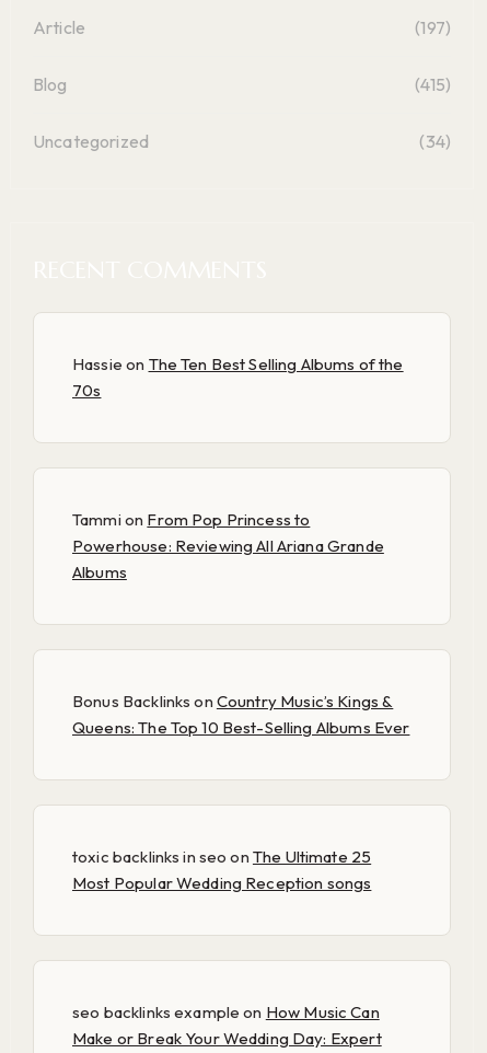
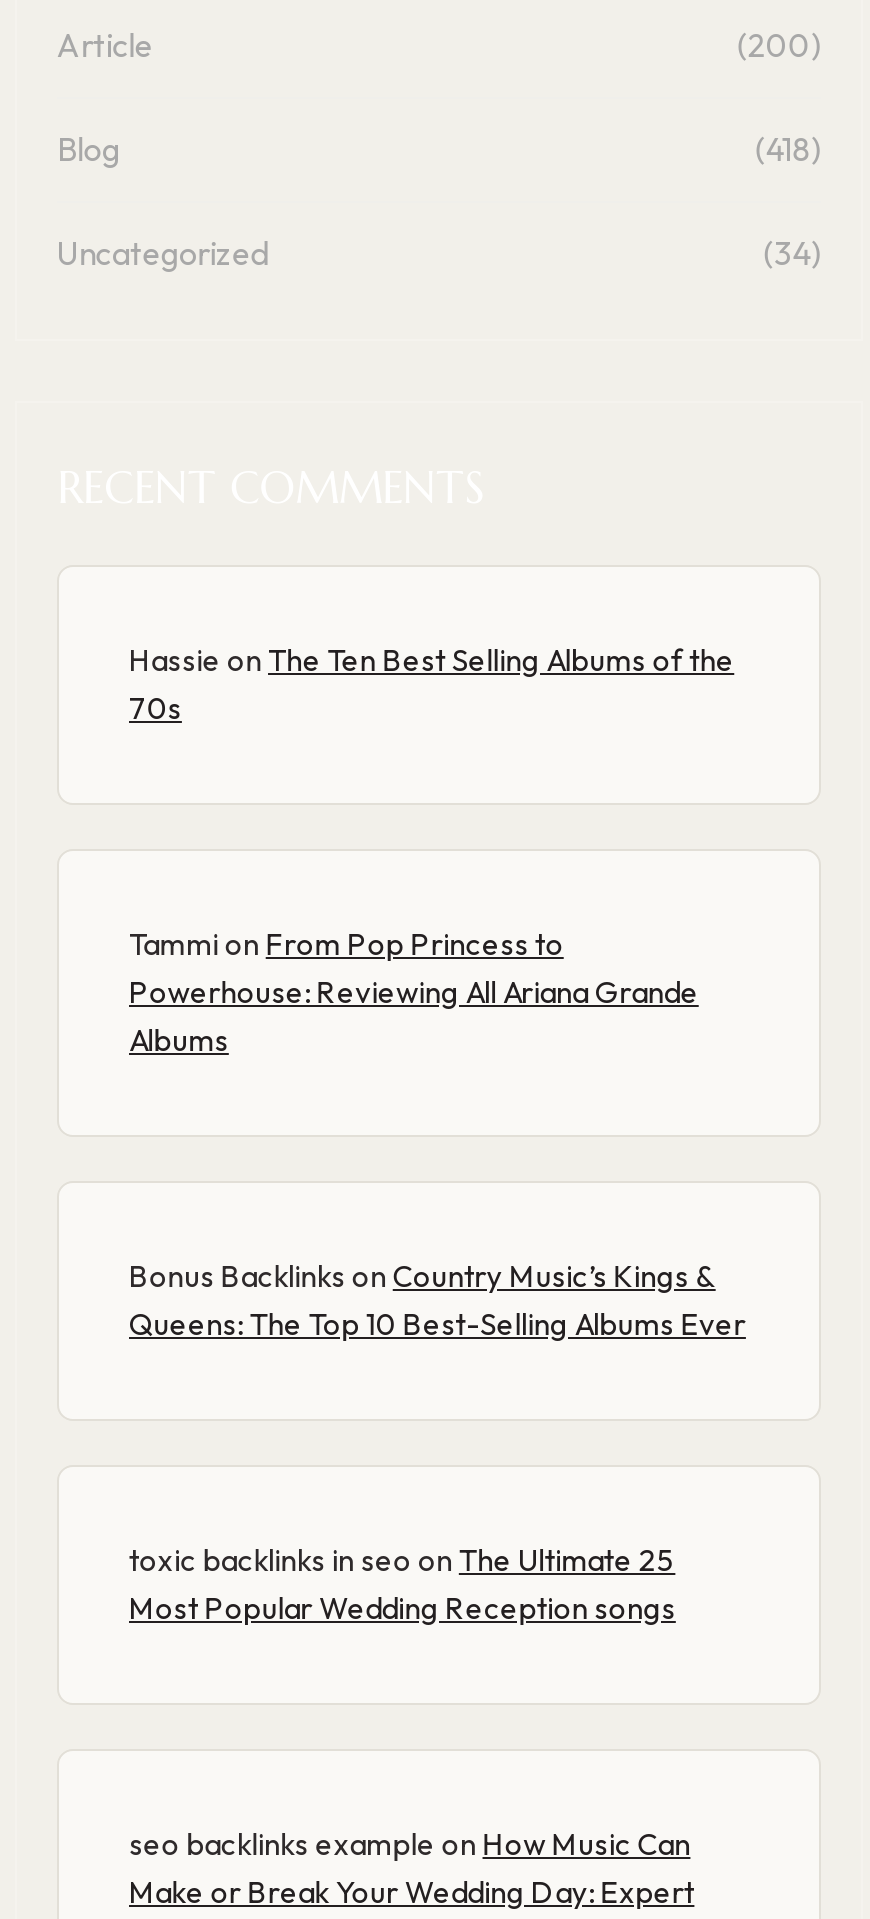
[415,17,451,39] (197) -> [737,26,821,66] (200)
[415,74,451,96] (415) -> [755,130,821,170] (418)

